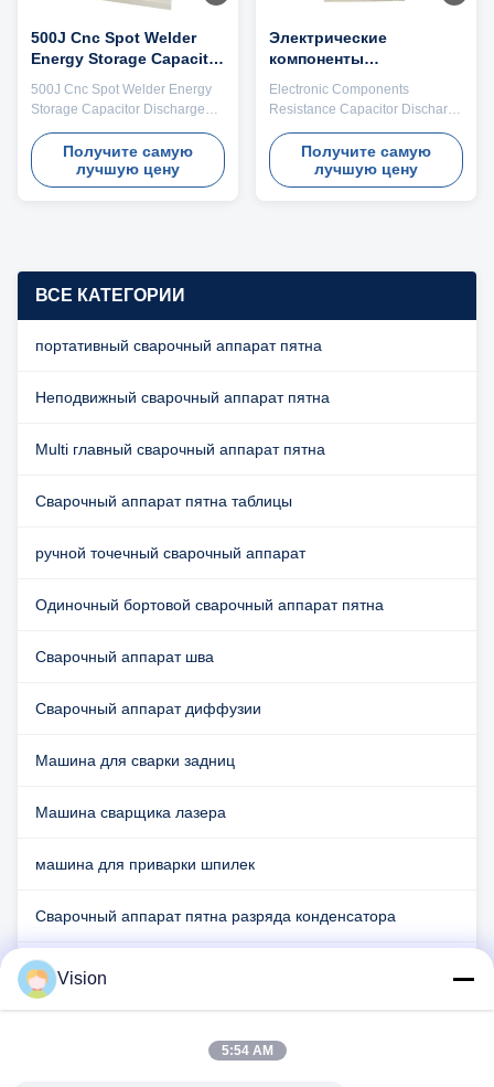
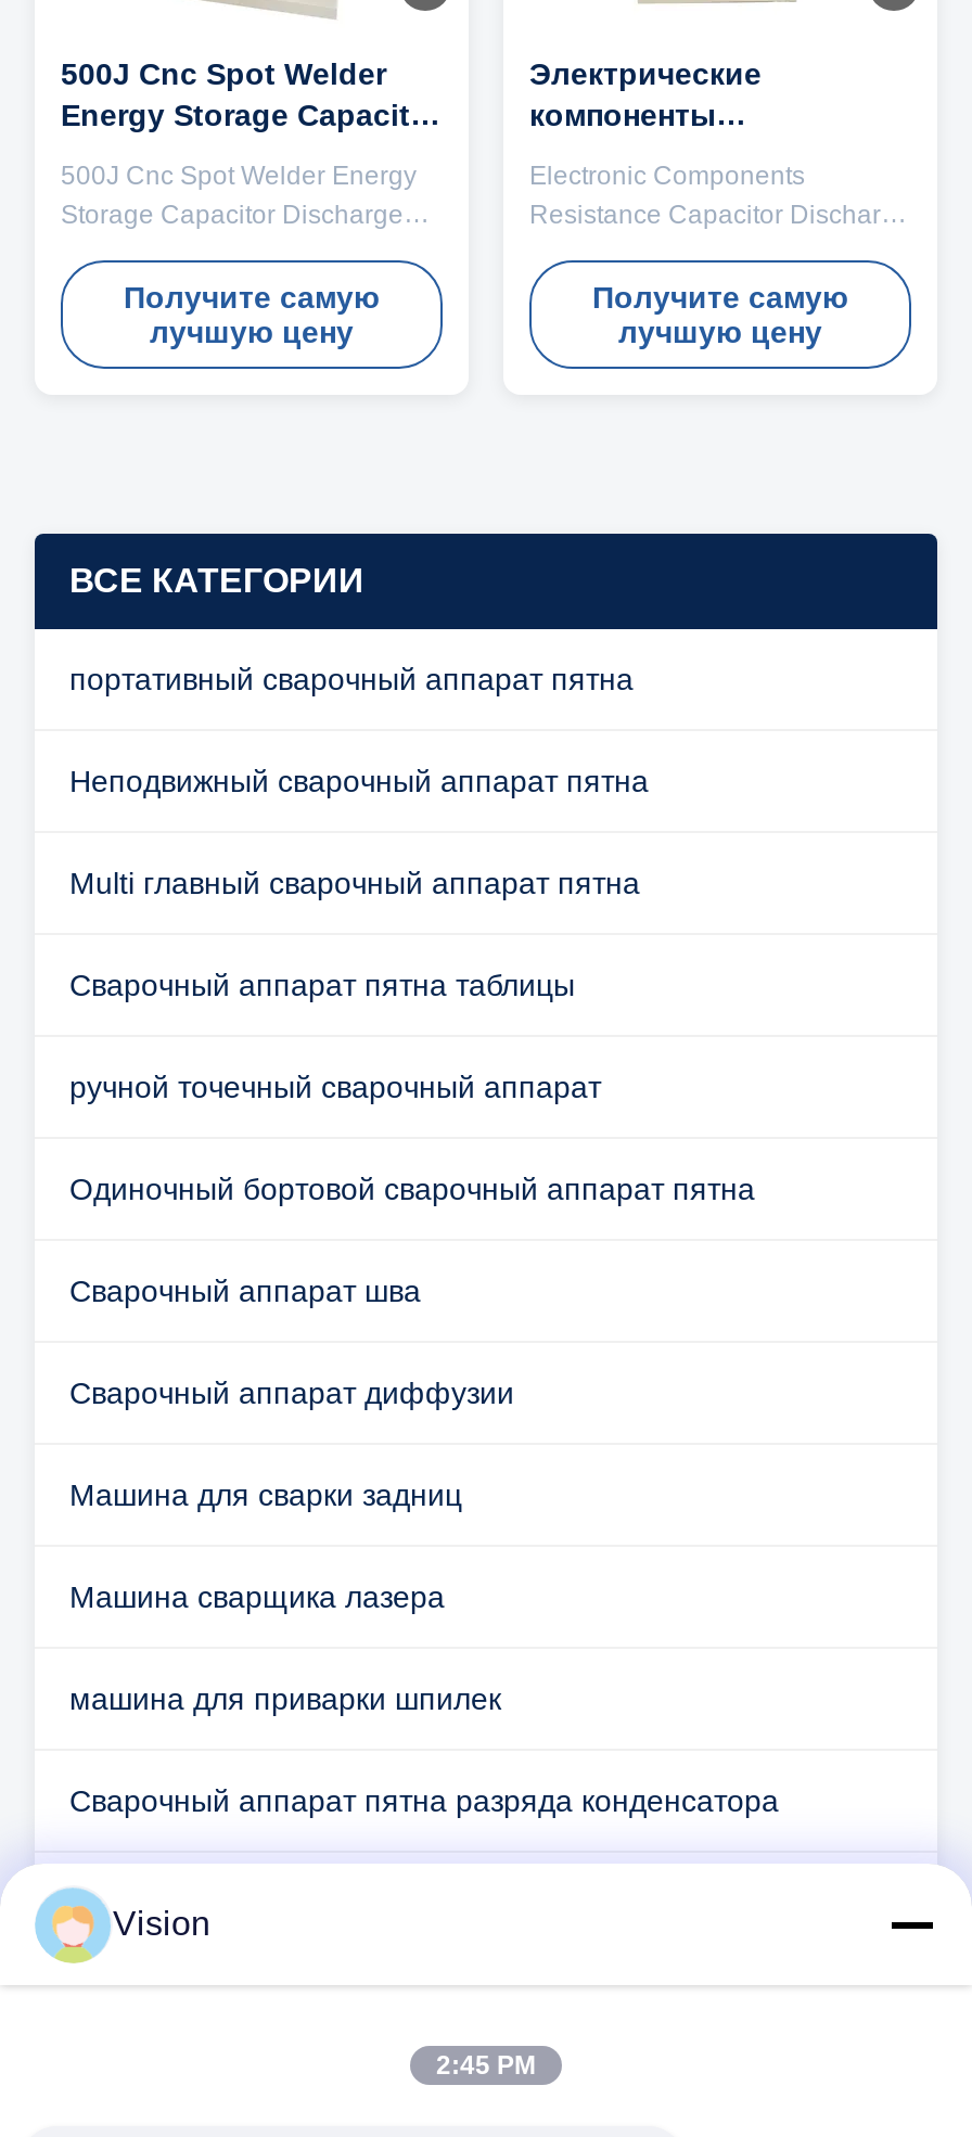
[221,1043,273,1058] 5:54 AM -> [436,2050,536,2081] 2:45 PM

